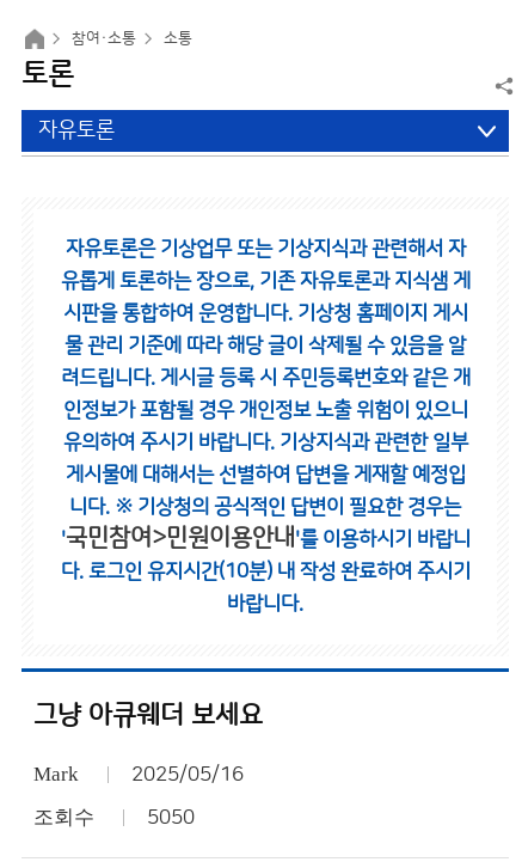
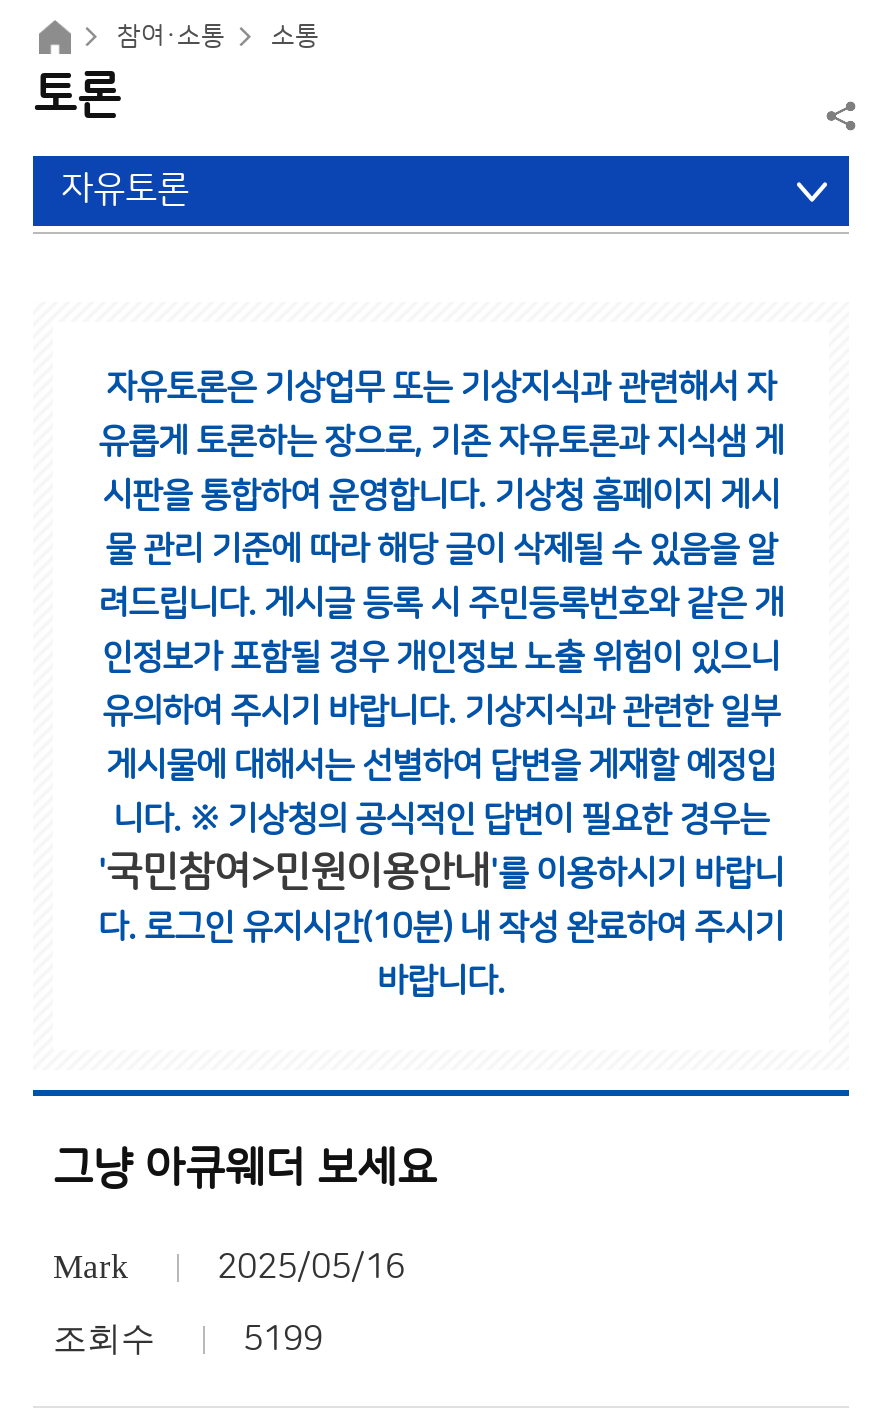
[142,807,195,829] 5050 -> [235,1322,323,1358] 5199

